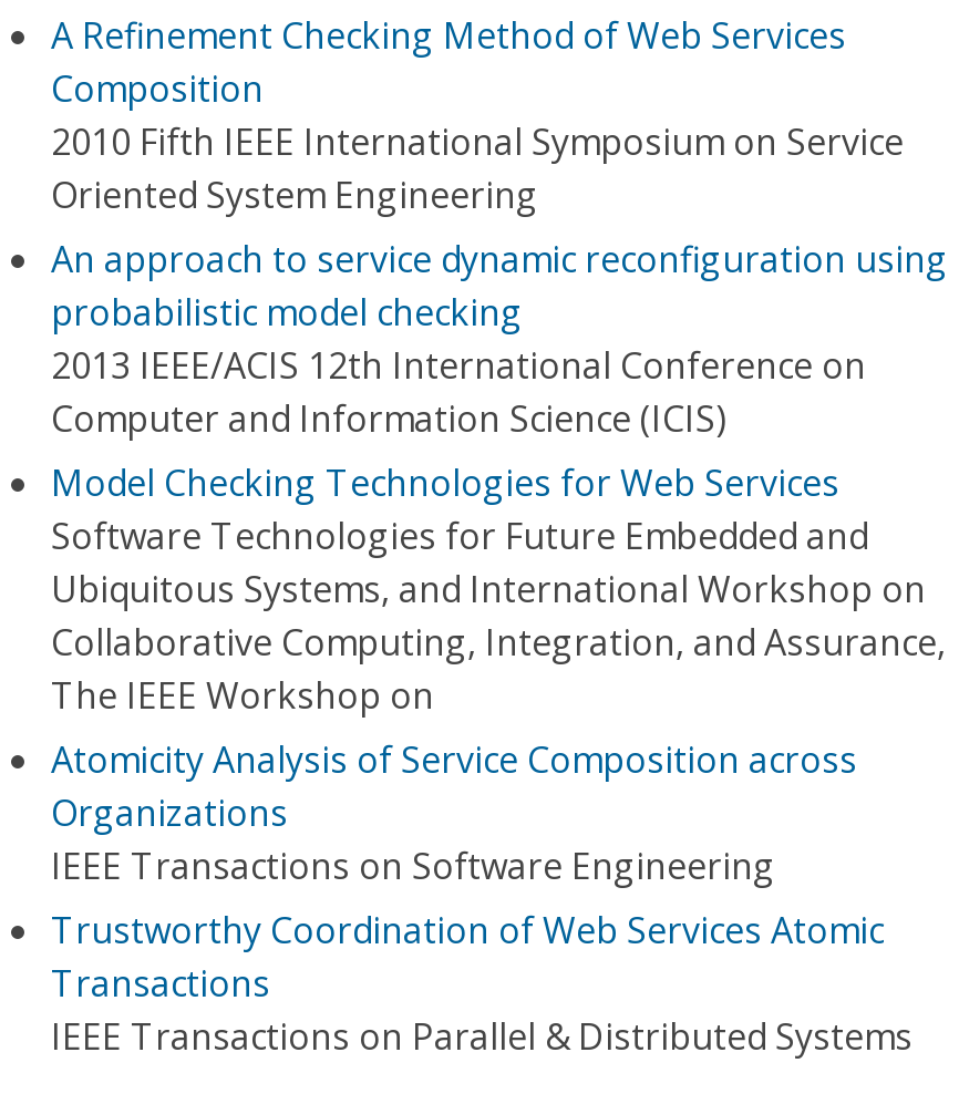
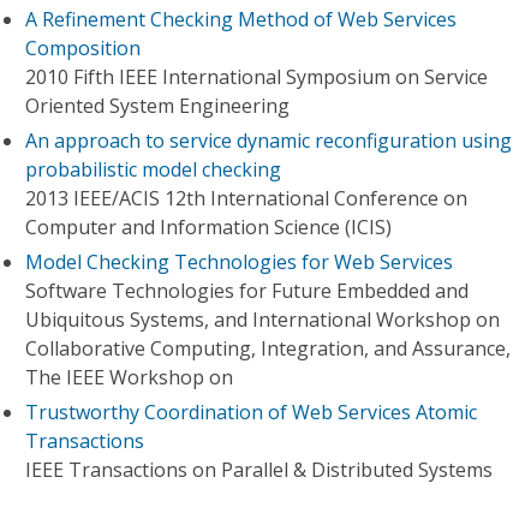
[51,735,857,890] Atomicity Analysis of Service Composition across | Organizations | IEEE Transactions on Software Engineering -> none

